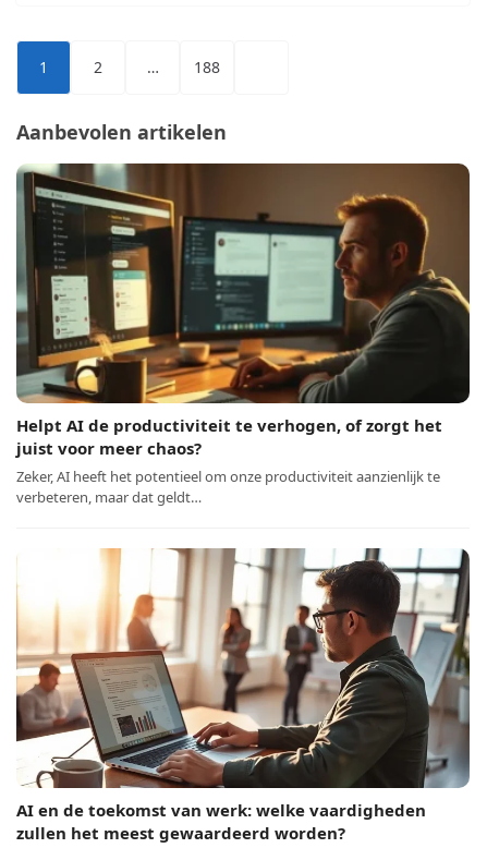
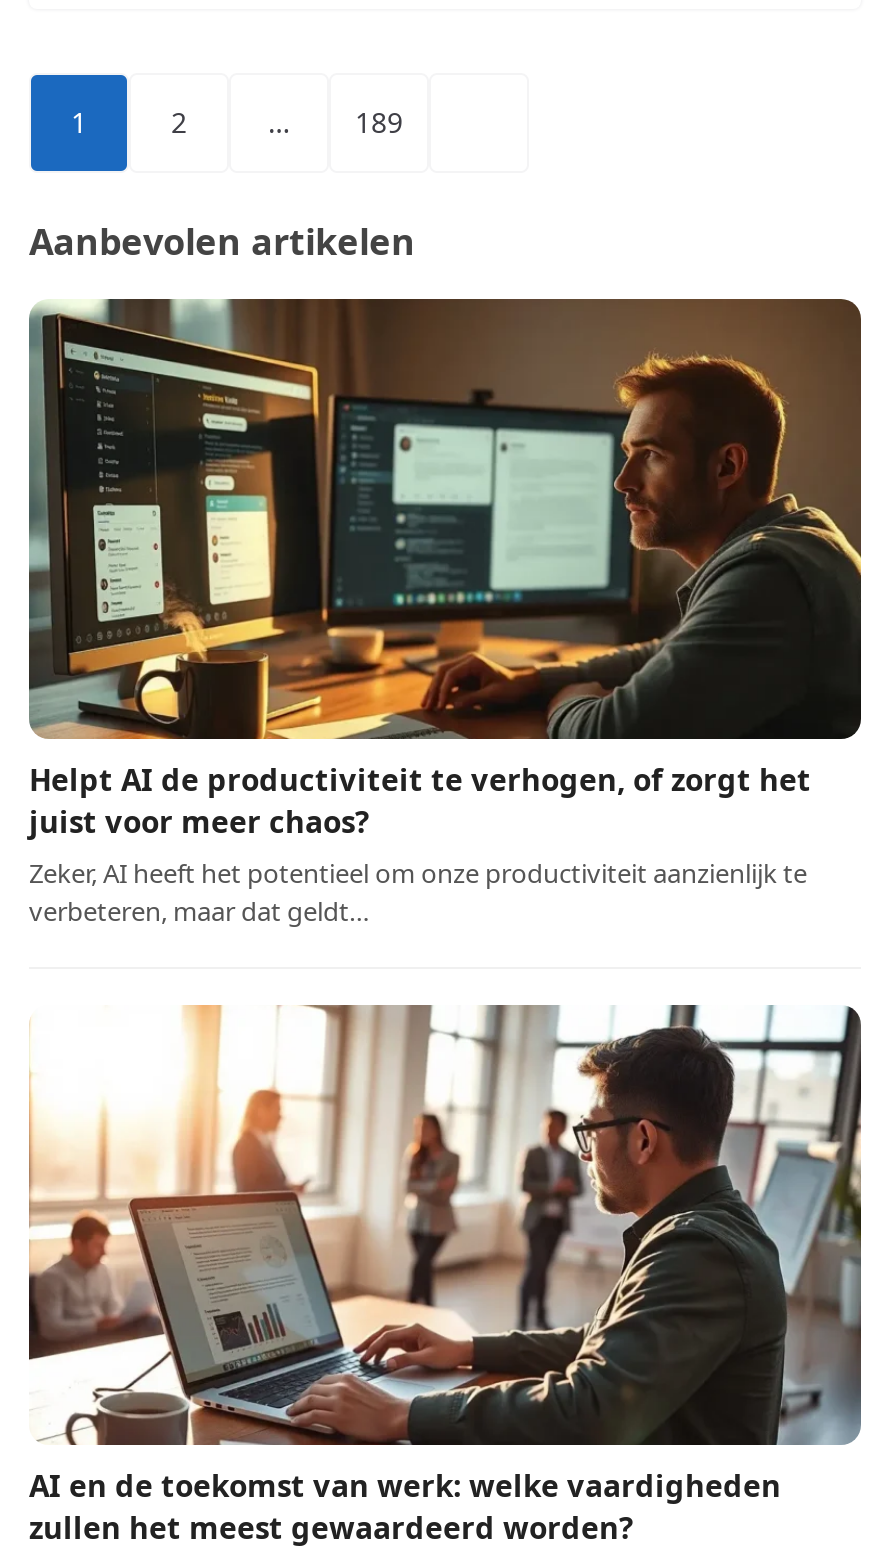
[194,57,220,78] 188 -> [355,104,403,142] 189

